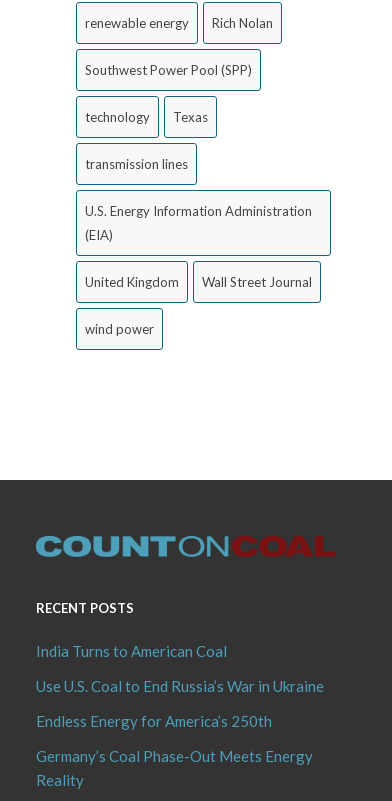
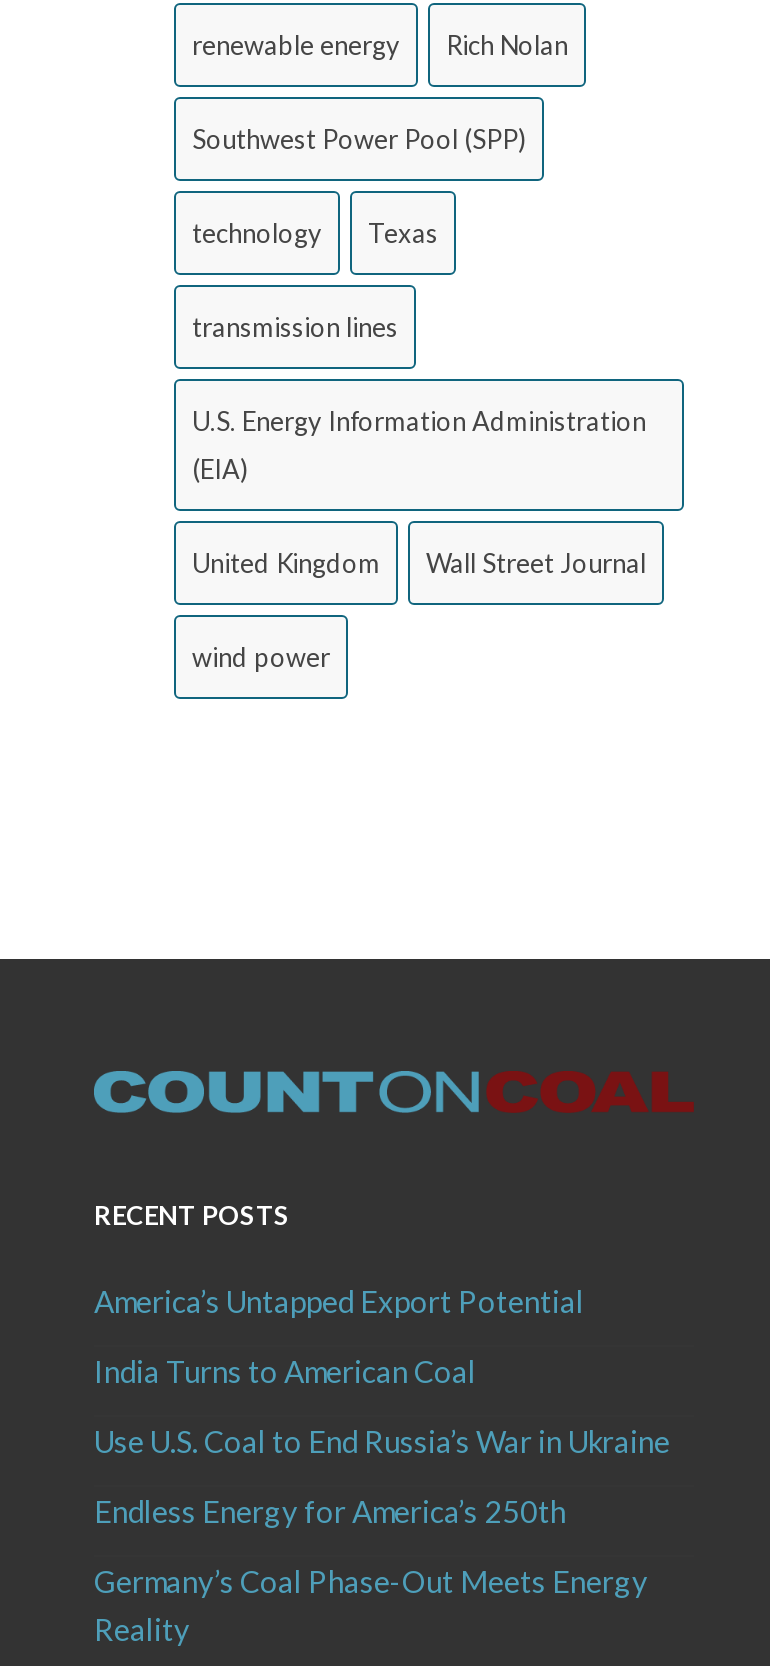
none -> [94,1283,584,1319] America’s Untapped Export Potential

